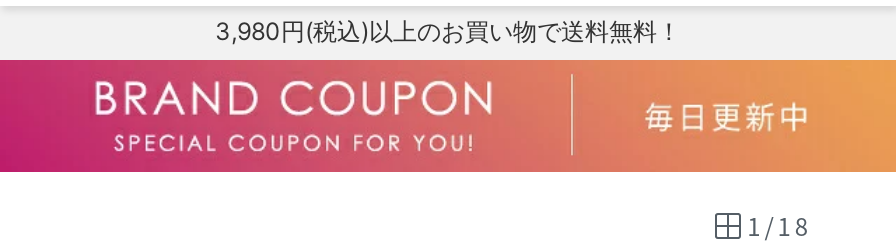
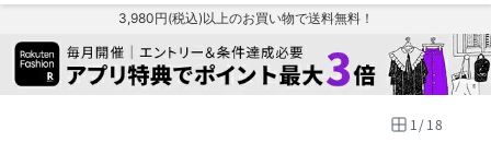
[6,58,890,174] [image] -> [3,33,488,96] [image]

